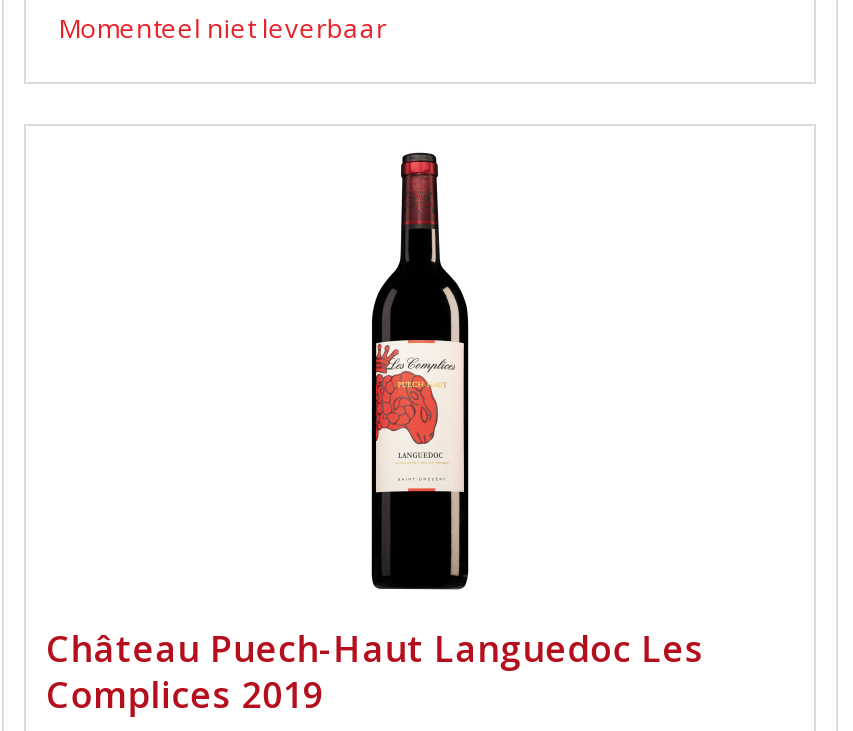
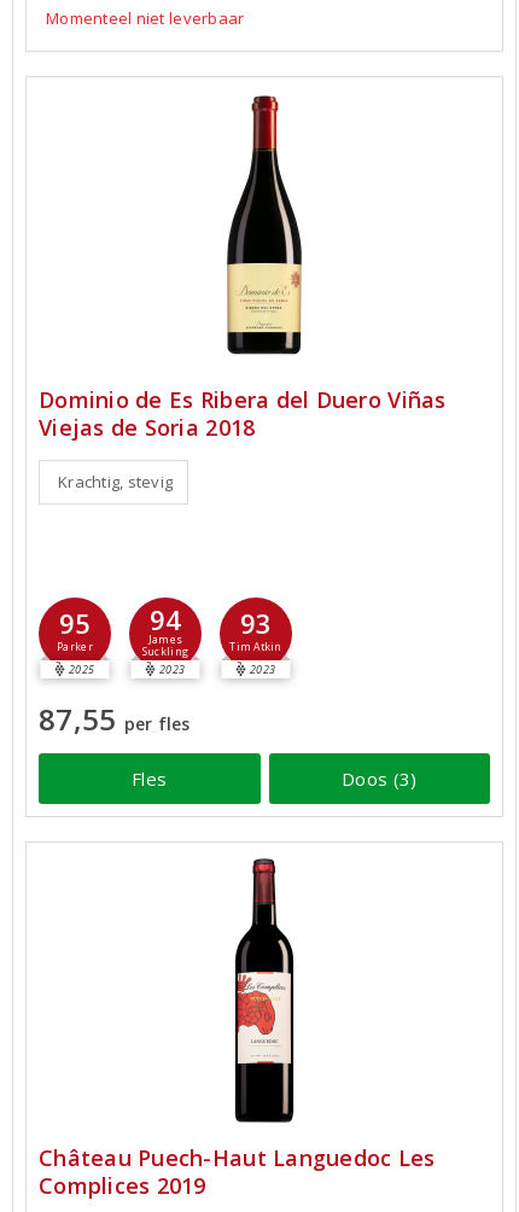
none -> [39,94,446,493] [image] | Dominio de Es Ribera del Duero Viñas | Viejas de Soria 2018 | Krachtig, stevig
none -> [39,605,417,790] 93 | Tim Atkin | 2023 | 87,55 per fles | Fles | Doos (3)
none -> [57,605,95,677] 95 | Parker | 2025
none -> [142,601,188,677] 94 | James | Suckling | 2023

